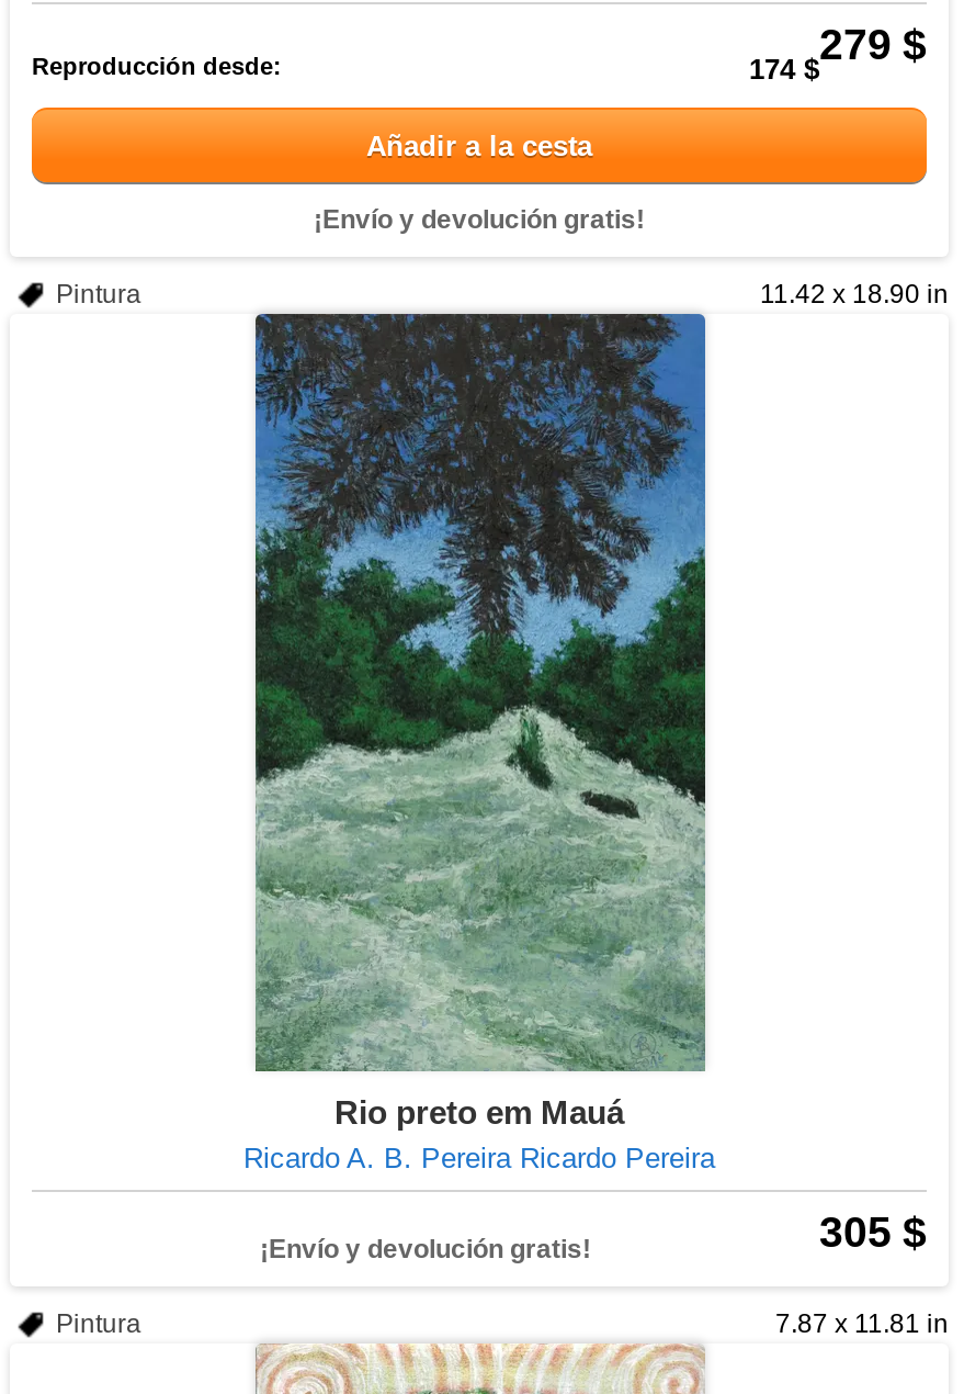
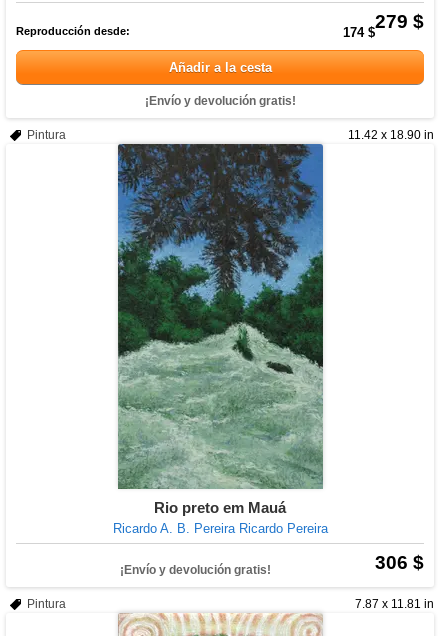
[819,1207,927,1256] 305 $ -> [375,551,424,573] 306 $

